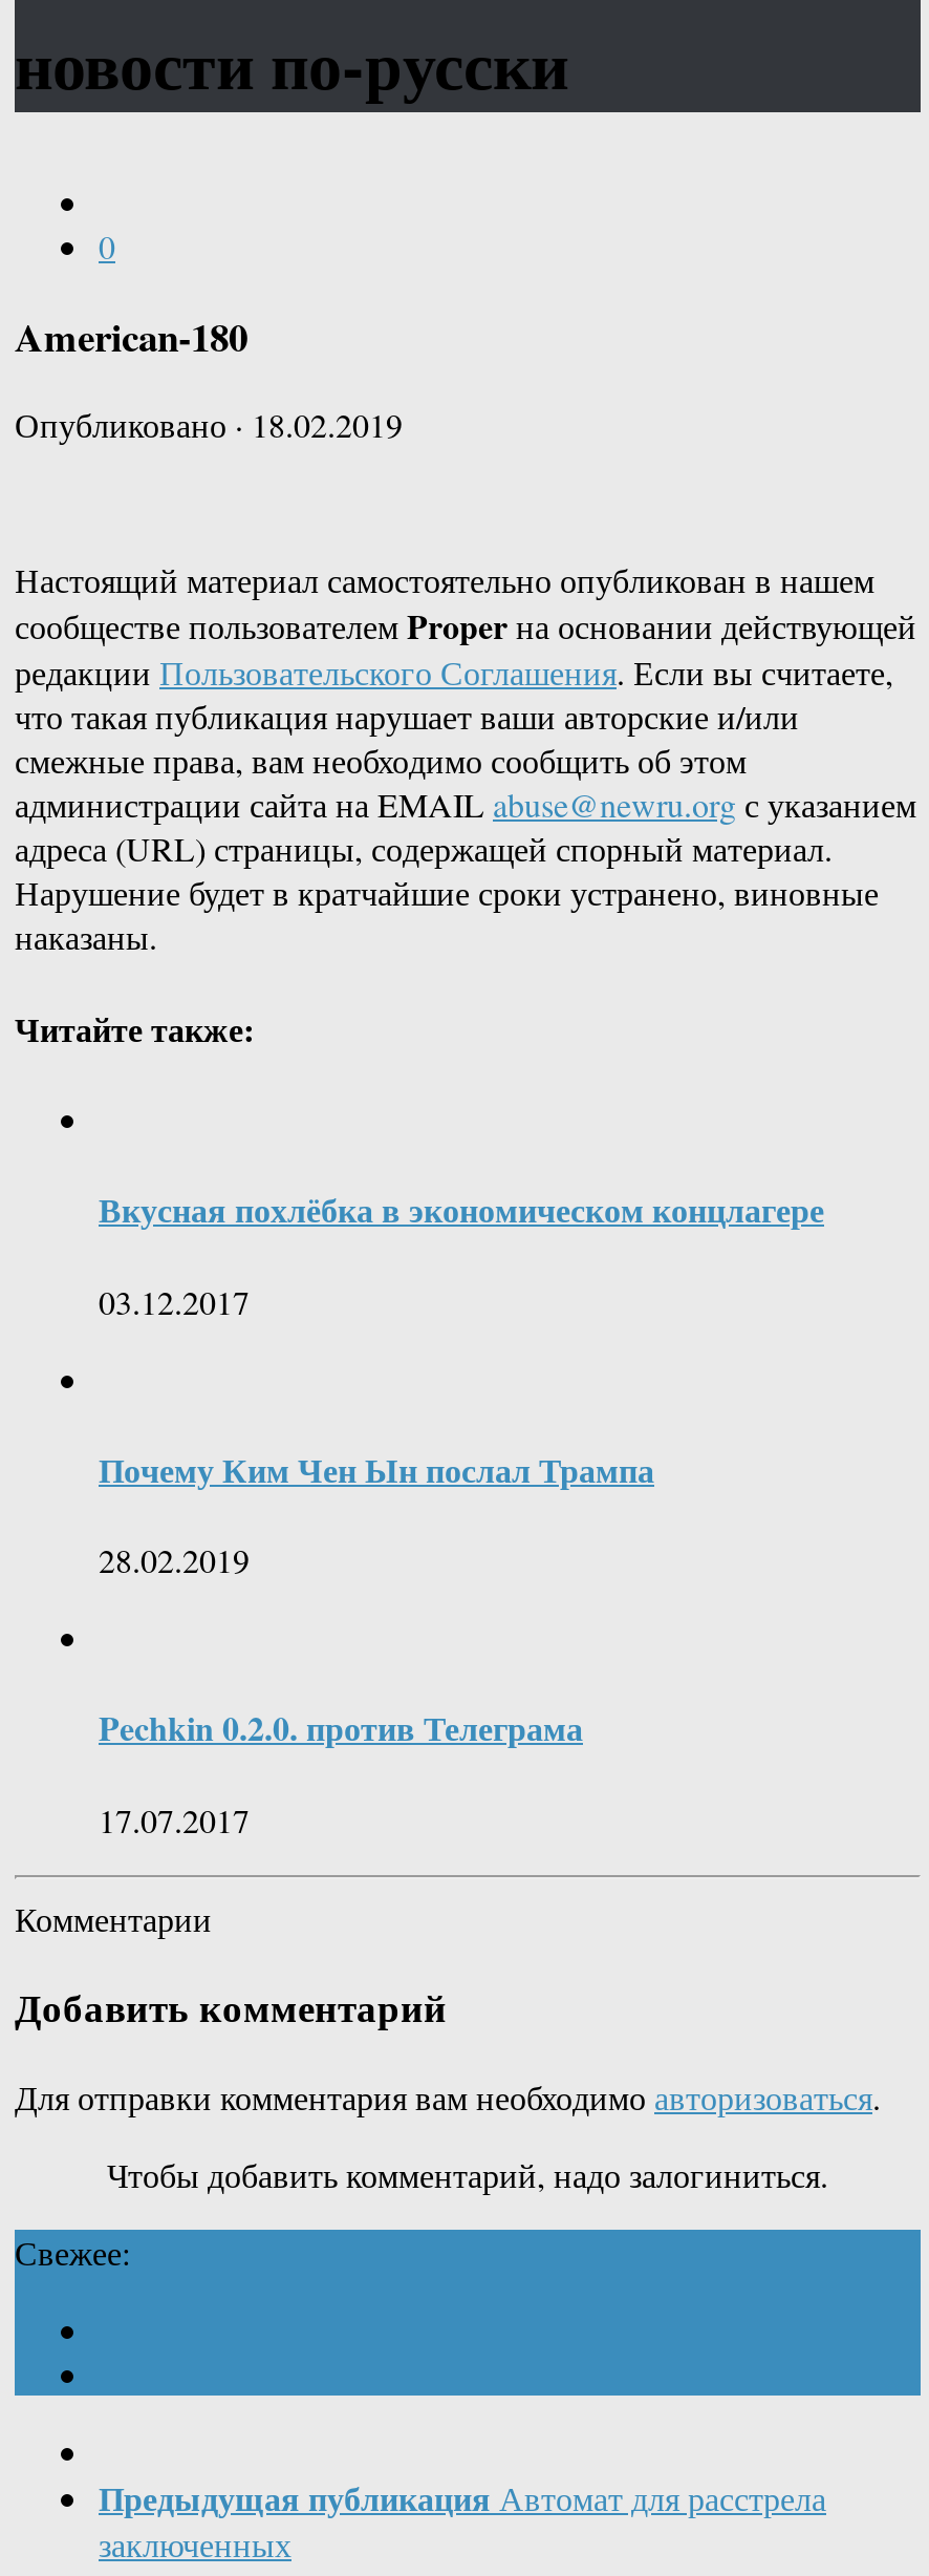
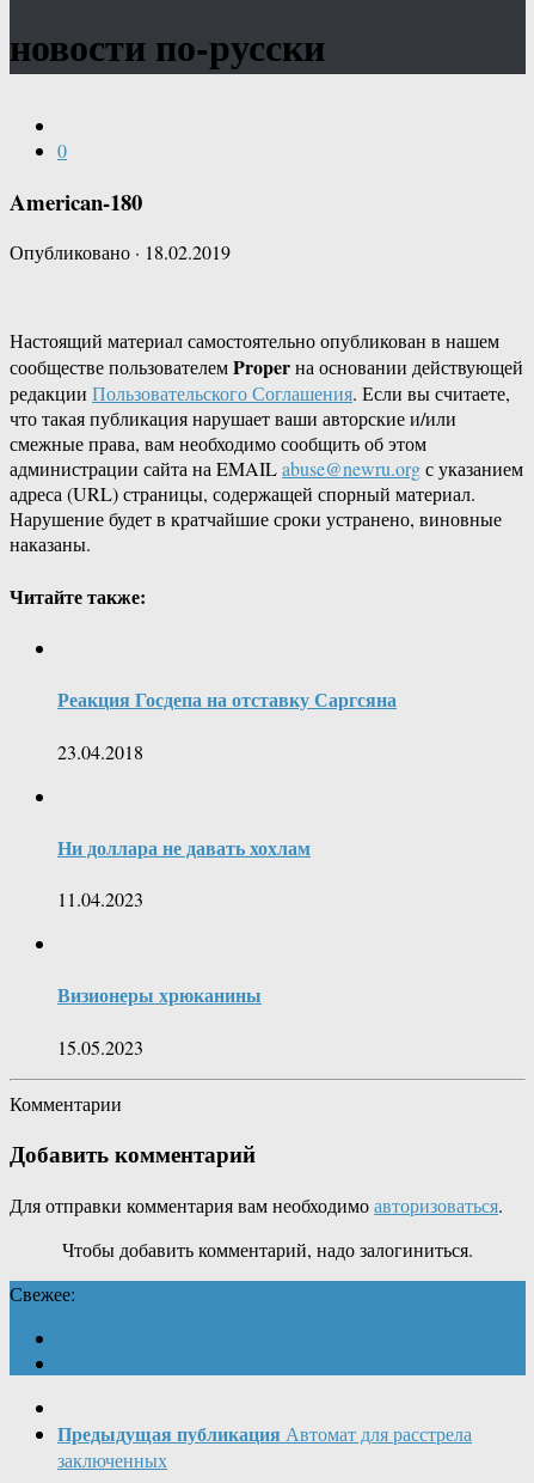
[99,1185,824,1233] Вкусная похлёбка в экономическом концлагере -> [57,686,397,713] Реакция Госдепа на отставку Саргсяна
[99,1278,250,1322] 03.12.2017 -> [57,739,143,764] 23.04.2018
[99,1444,654,1493] Почему Ким Чен Ын послал Трампа -> [57,833,311,861] Ни доллара не давать хохлам
[99,1537,250,1581] 28.02.2019 -> [57,886,143,911] 11.04.2023
[99,1704,583,1752] Pechkin 0.2.0. против Телеграма -> [57,981,262,1009] Визионеры хрюканины
[99,1797,250,1841] 17.07.2017 -> [57,1034,143,1059] 15.05.2023

